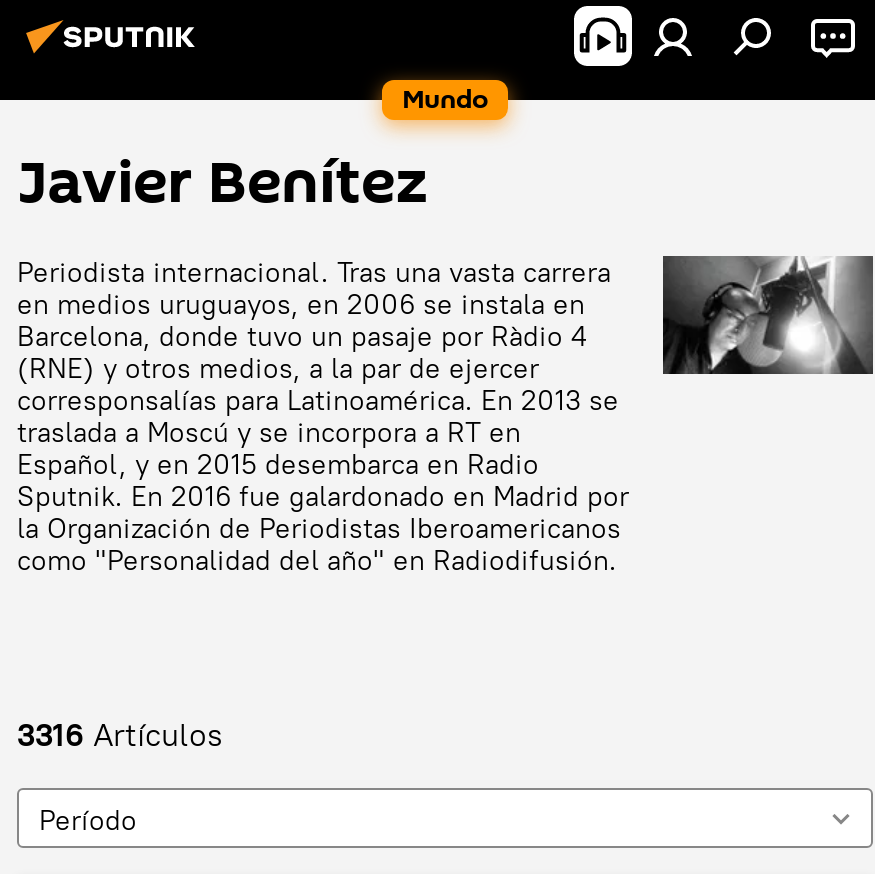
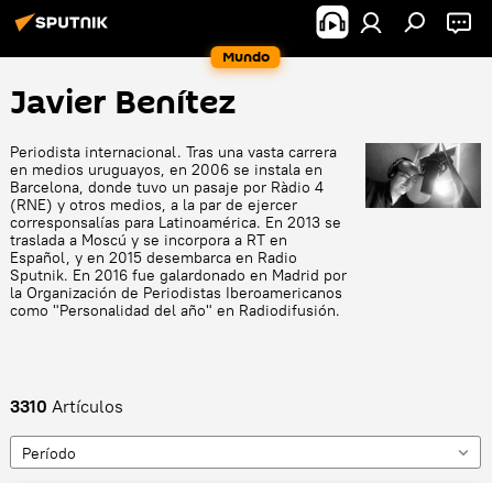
[17,714,223,754] 3316 Artículos -> [10,395,123,417] 3310 Artículos

